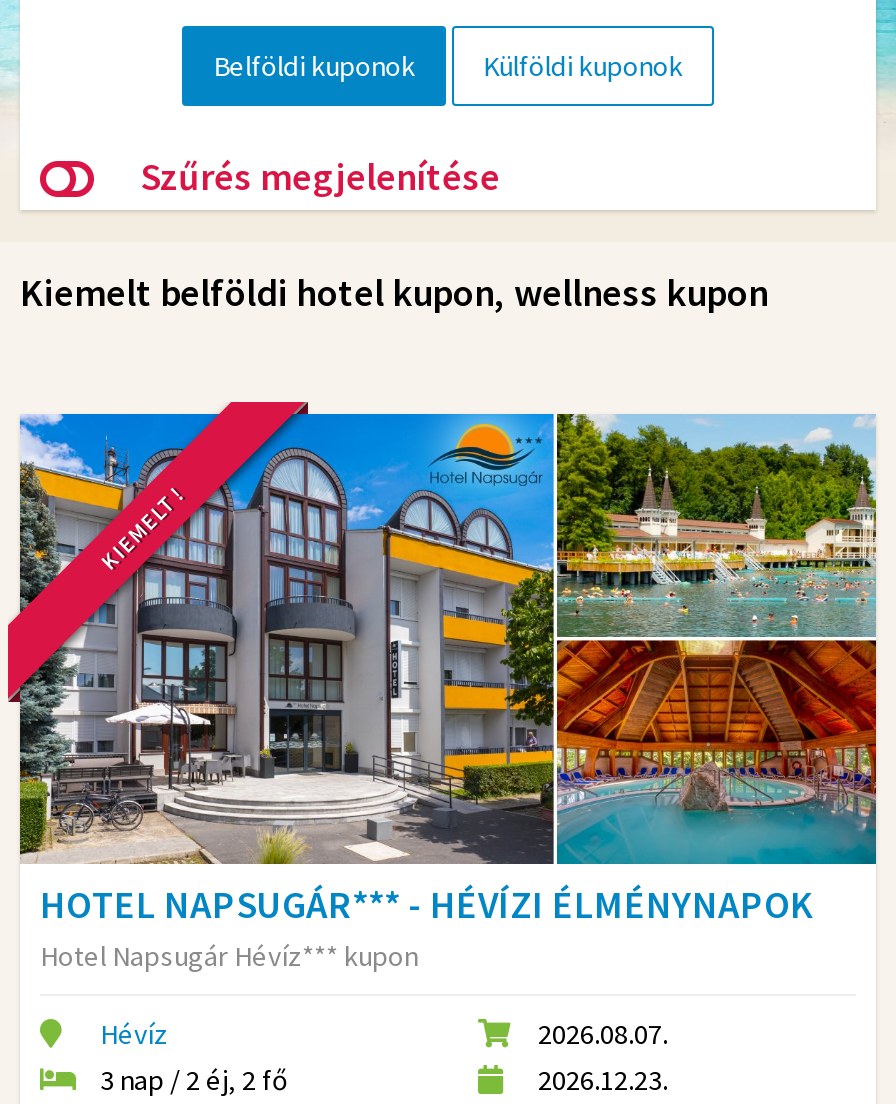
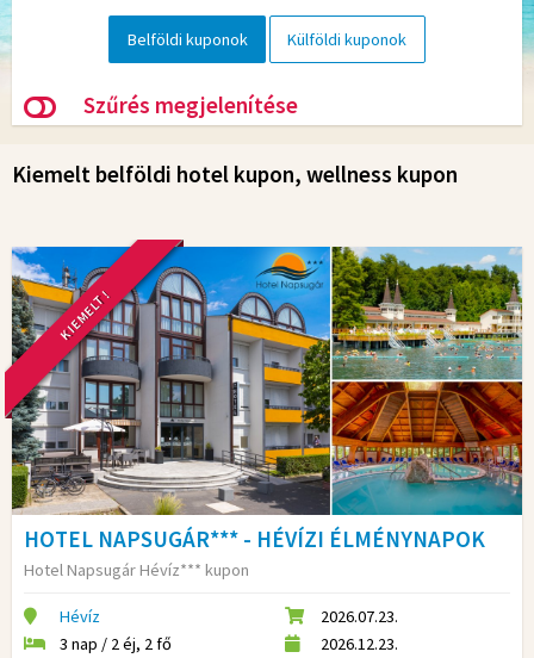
[538,1016,668,1052] 2026.08.07. -> [321,606,398,627] 2026.07.23.

